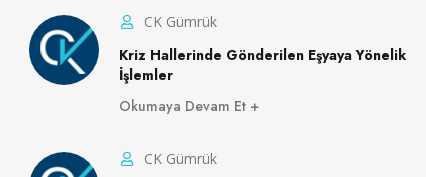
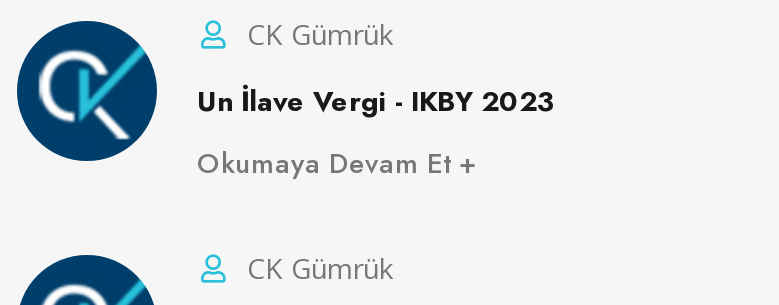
[119,45,406,85] Kriz Hallerinde Gönderilen Eşyaya Yönelik | İşlemler -> [197,80,555,120] Un İlave Vergi - IKBY 2023

